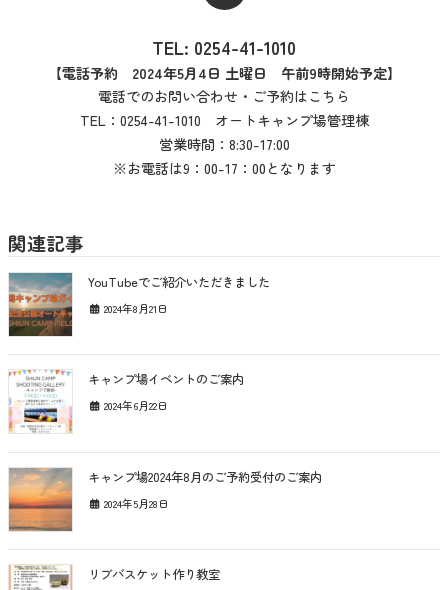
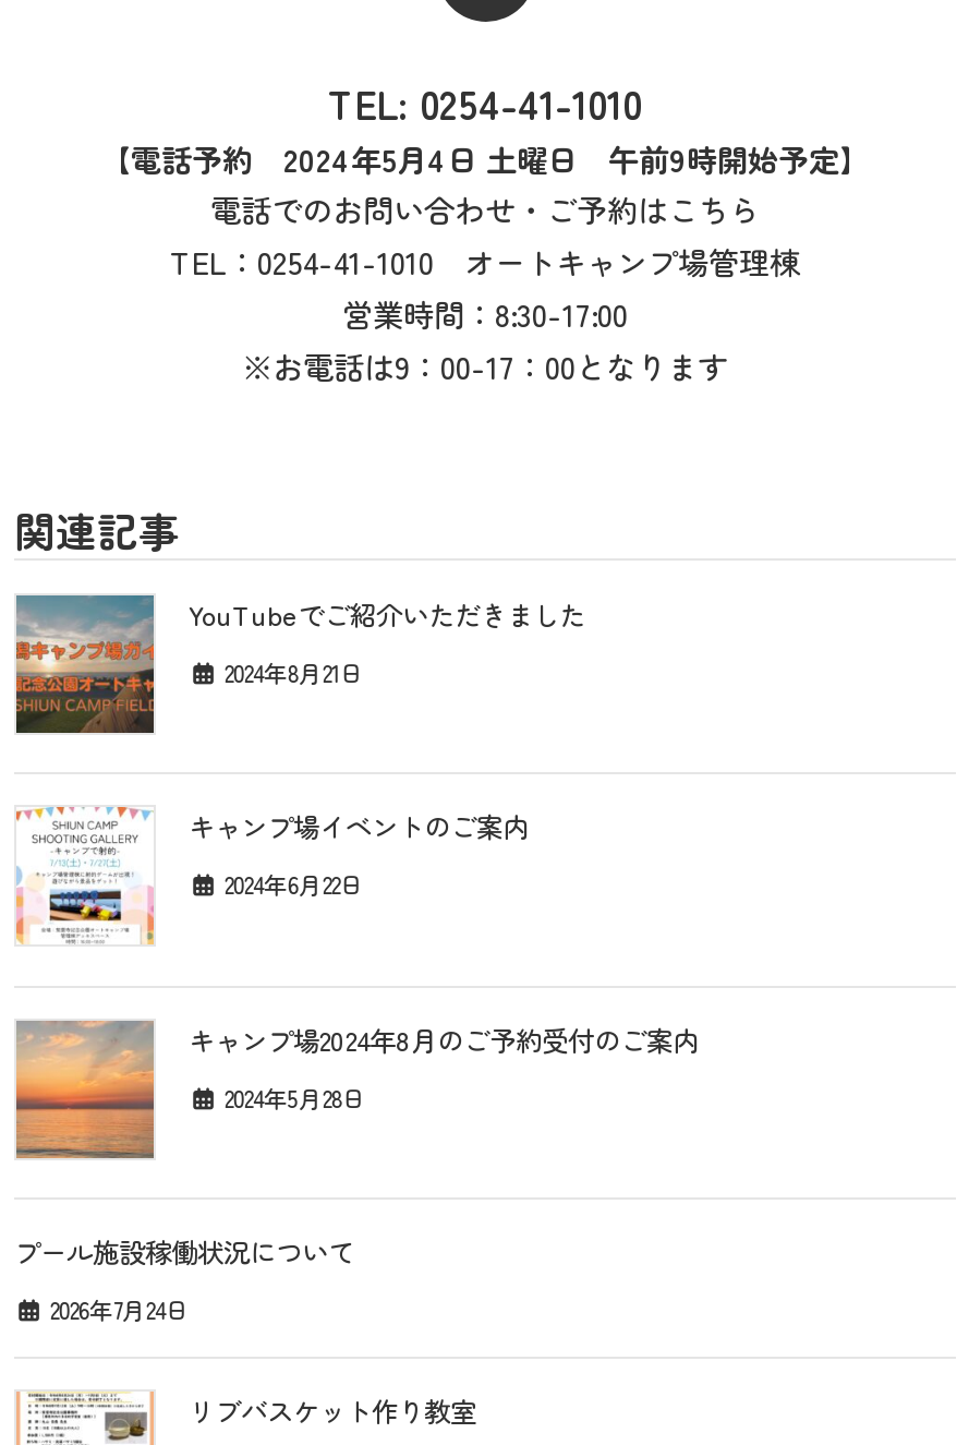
none -> [14,1233,354,1327] プール施設稼働状況について | 2026年7月24日

